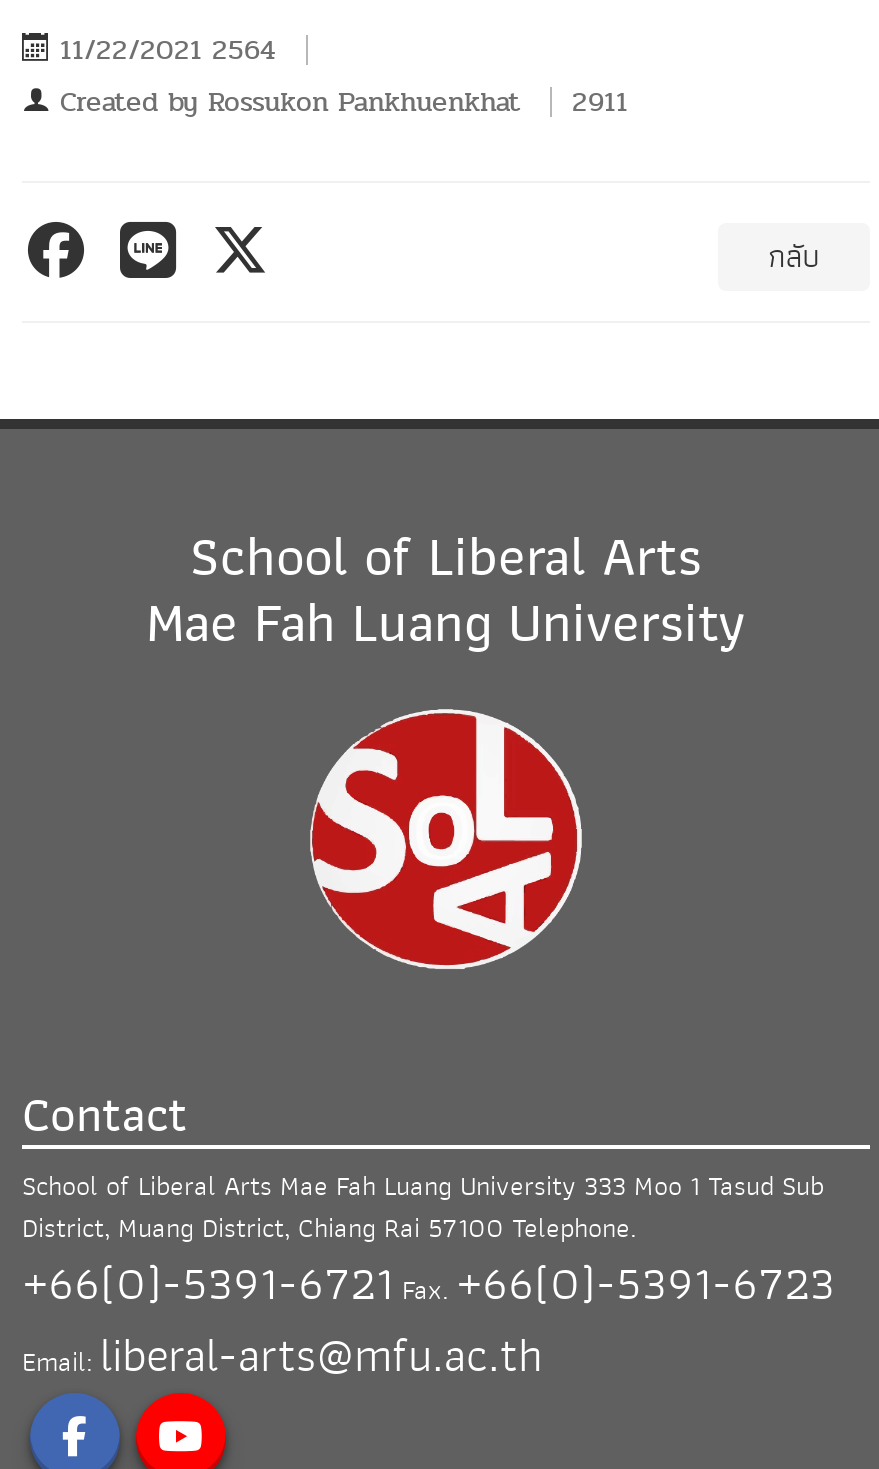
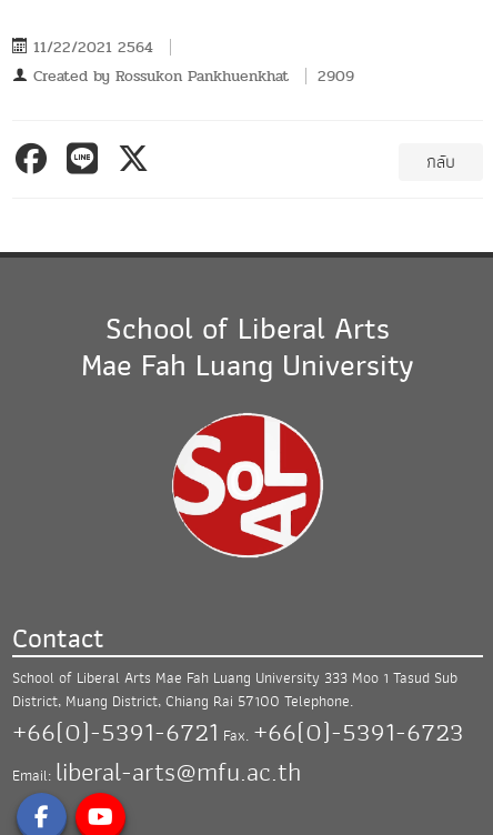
[60,80,628,122] Created by Rossukon Pankhuenkhat 2911 -> [33,64,354,87] Created by Rossukon Pankhuenkhat 2909

